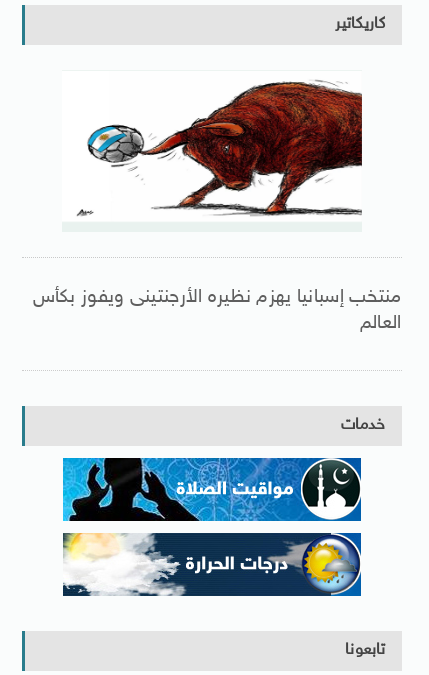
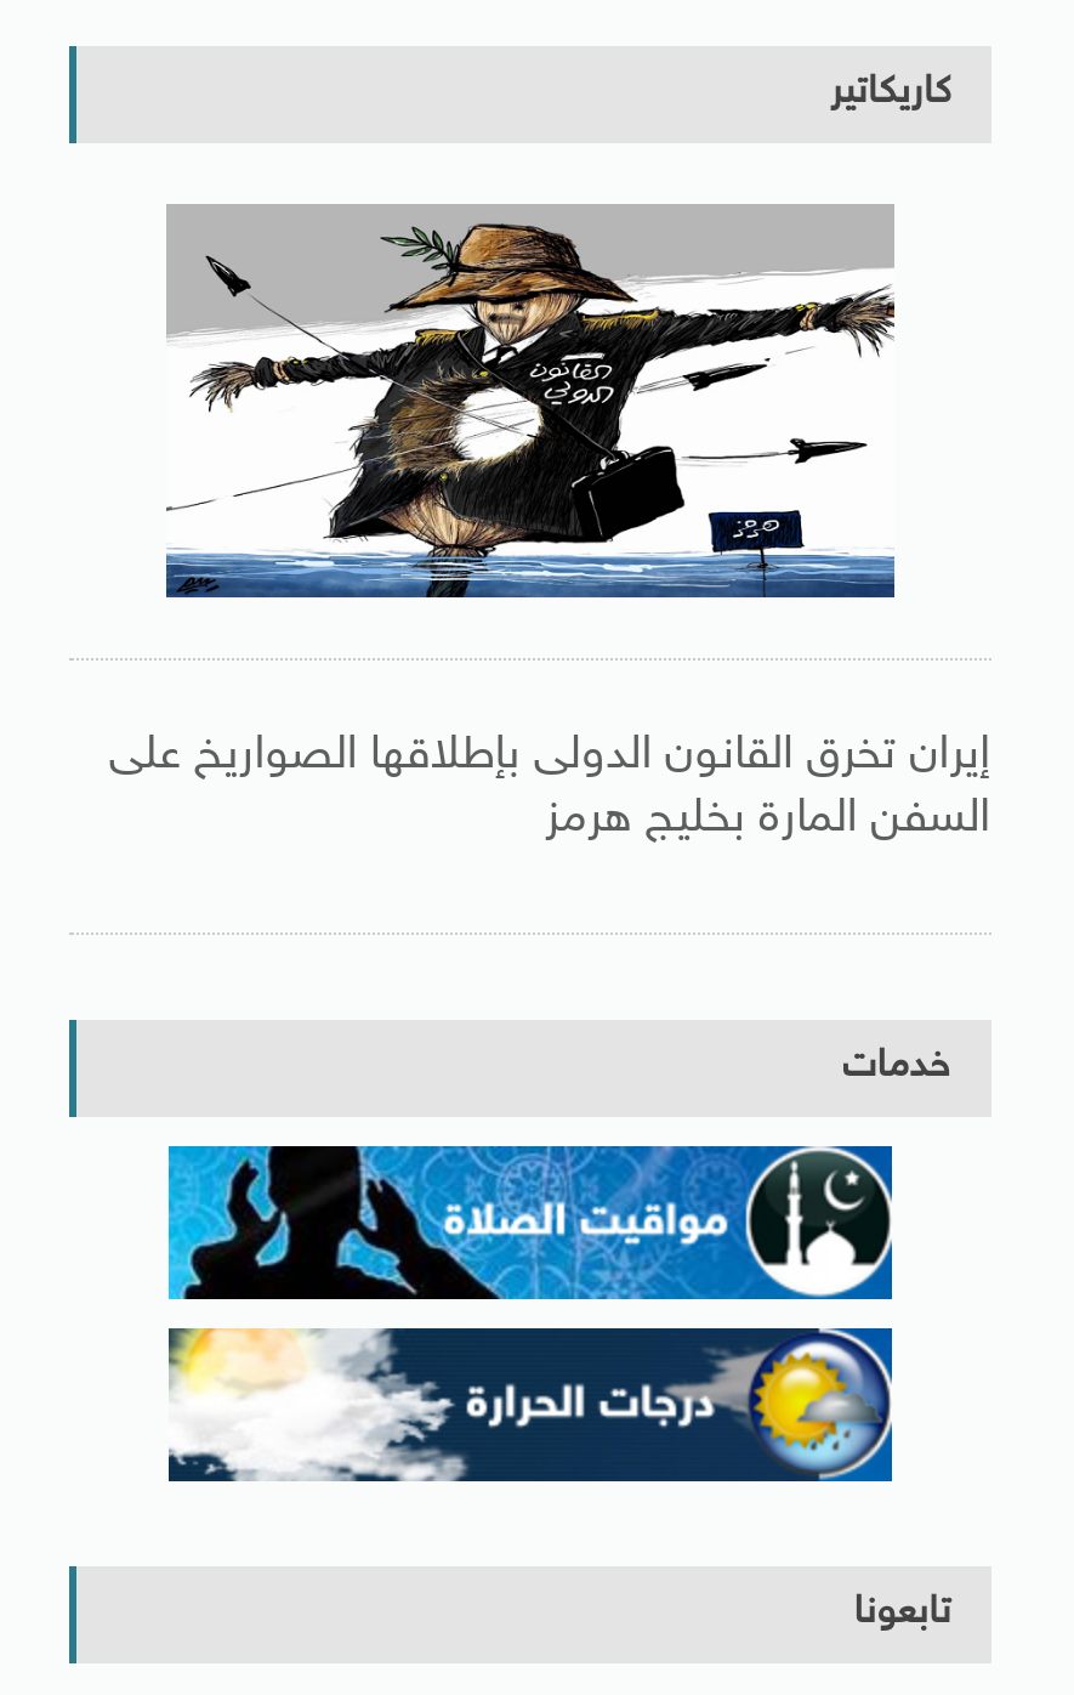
[62,71,363,232] [image] -> [164,204,897,600] [image]
[33,286,402,335] منتخب إسبانيا يهزم نظيره الأرجنتينى ويفوز بكأس | العالم -> [109,728,991,847] إيران تخرق القانون الدولى بإطلاقها الصواريخ على | السفن المارة بخليج هرمز

